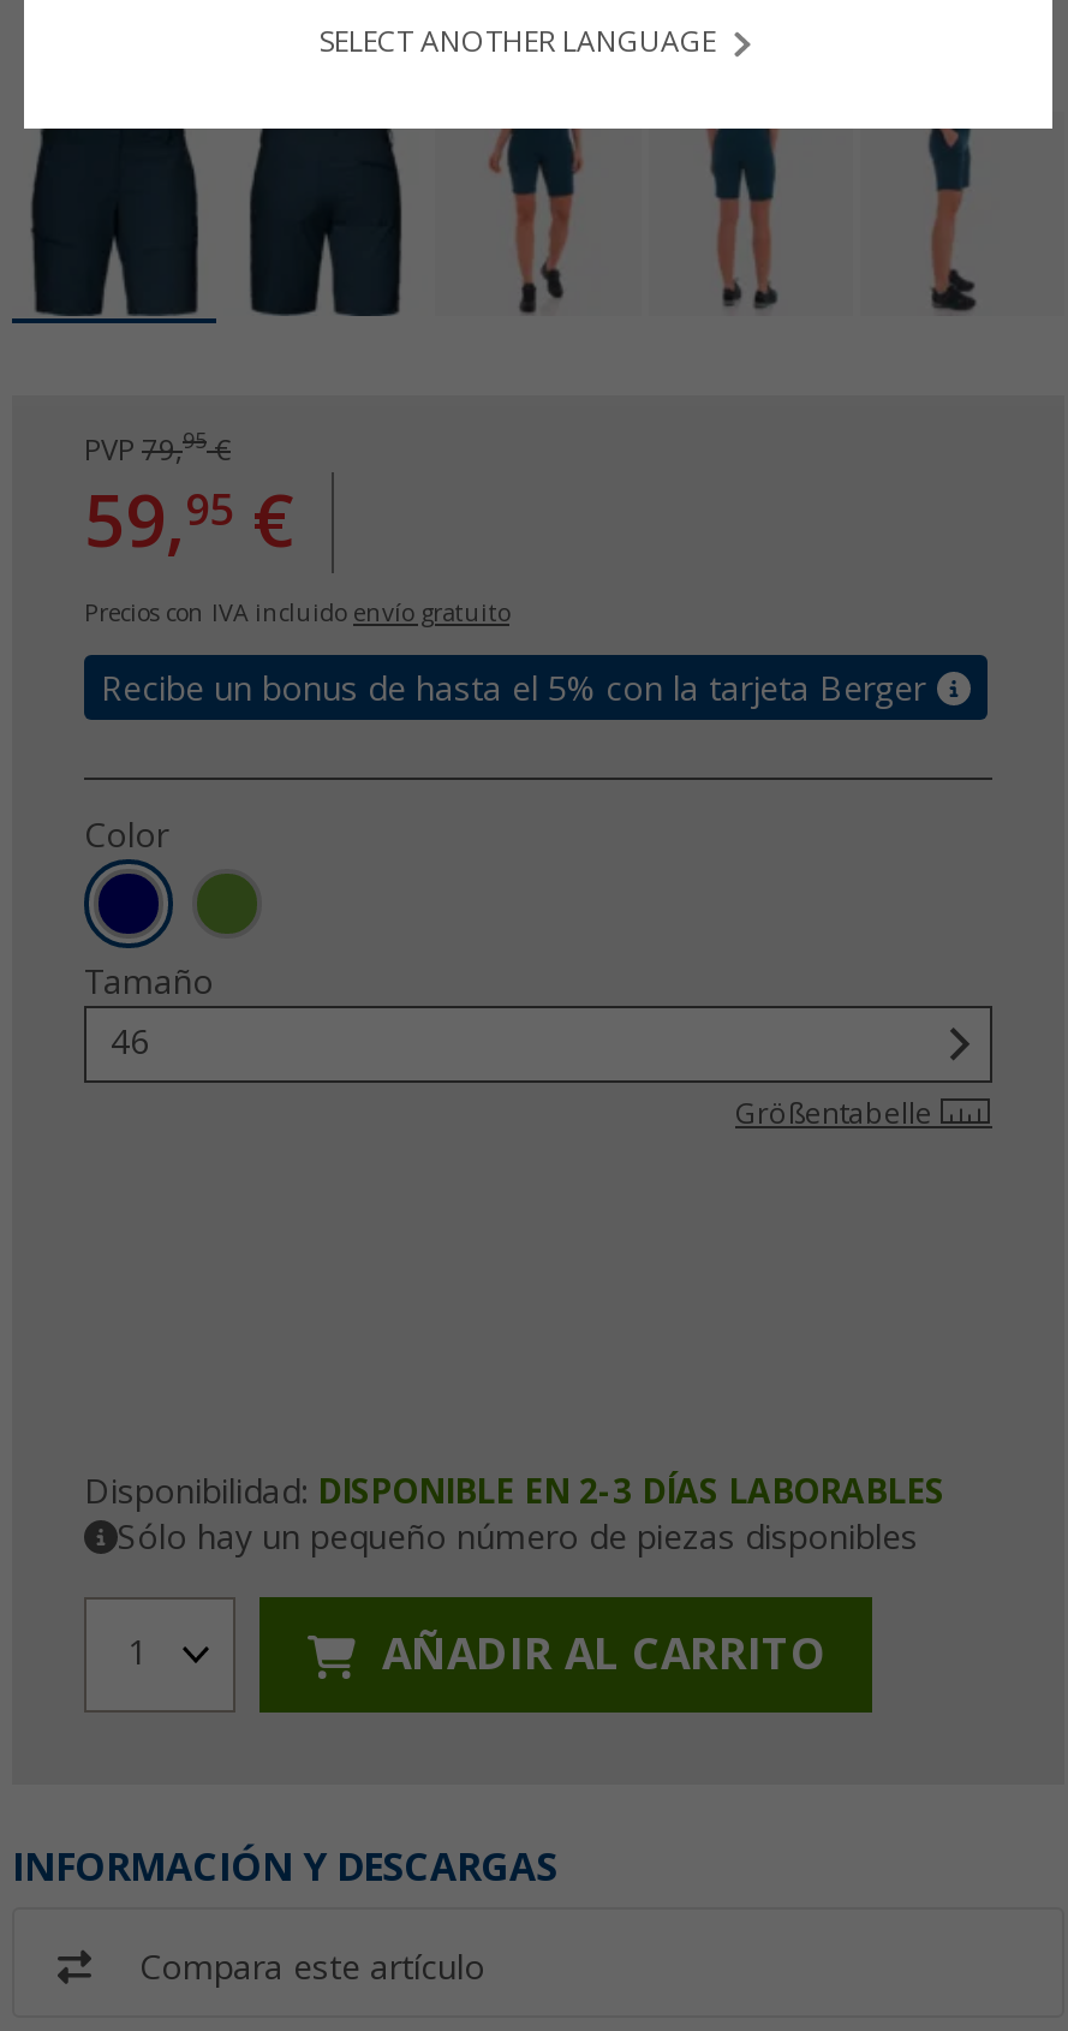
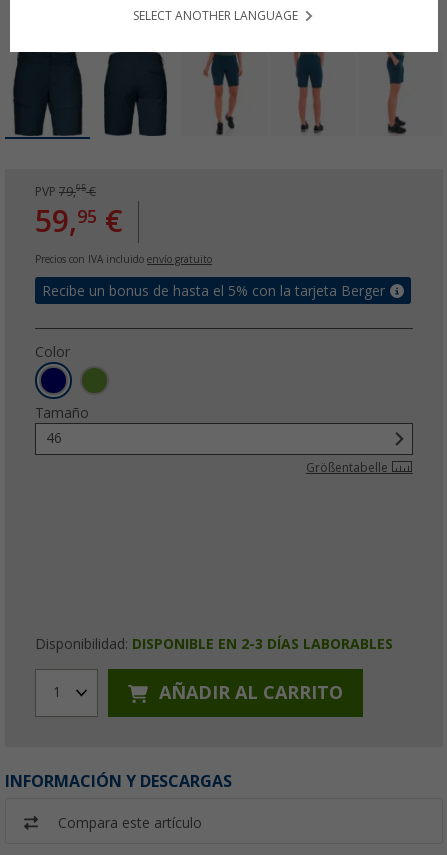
moved [84,1472,944,1510] -> [35,636,393,652]: Disponibilidad: DISPONIBLE EN 2-3 DÍAS LABORABLES
[118,1518,918,1556] Sólo hay un pequeño número de piezas disponibles -> none

